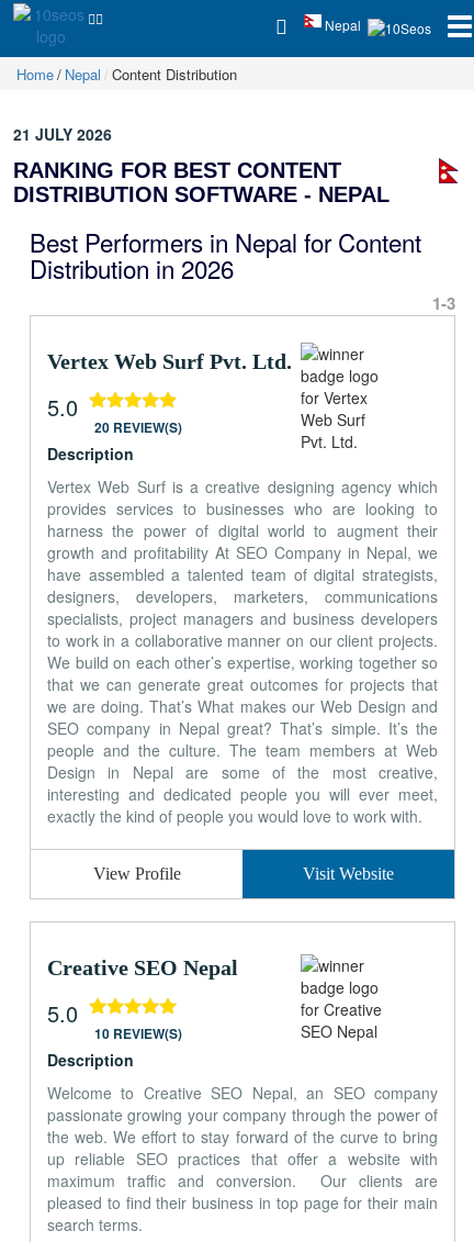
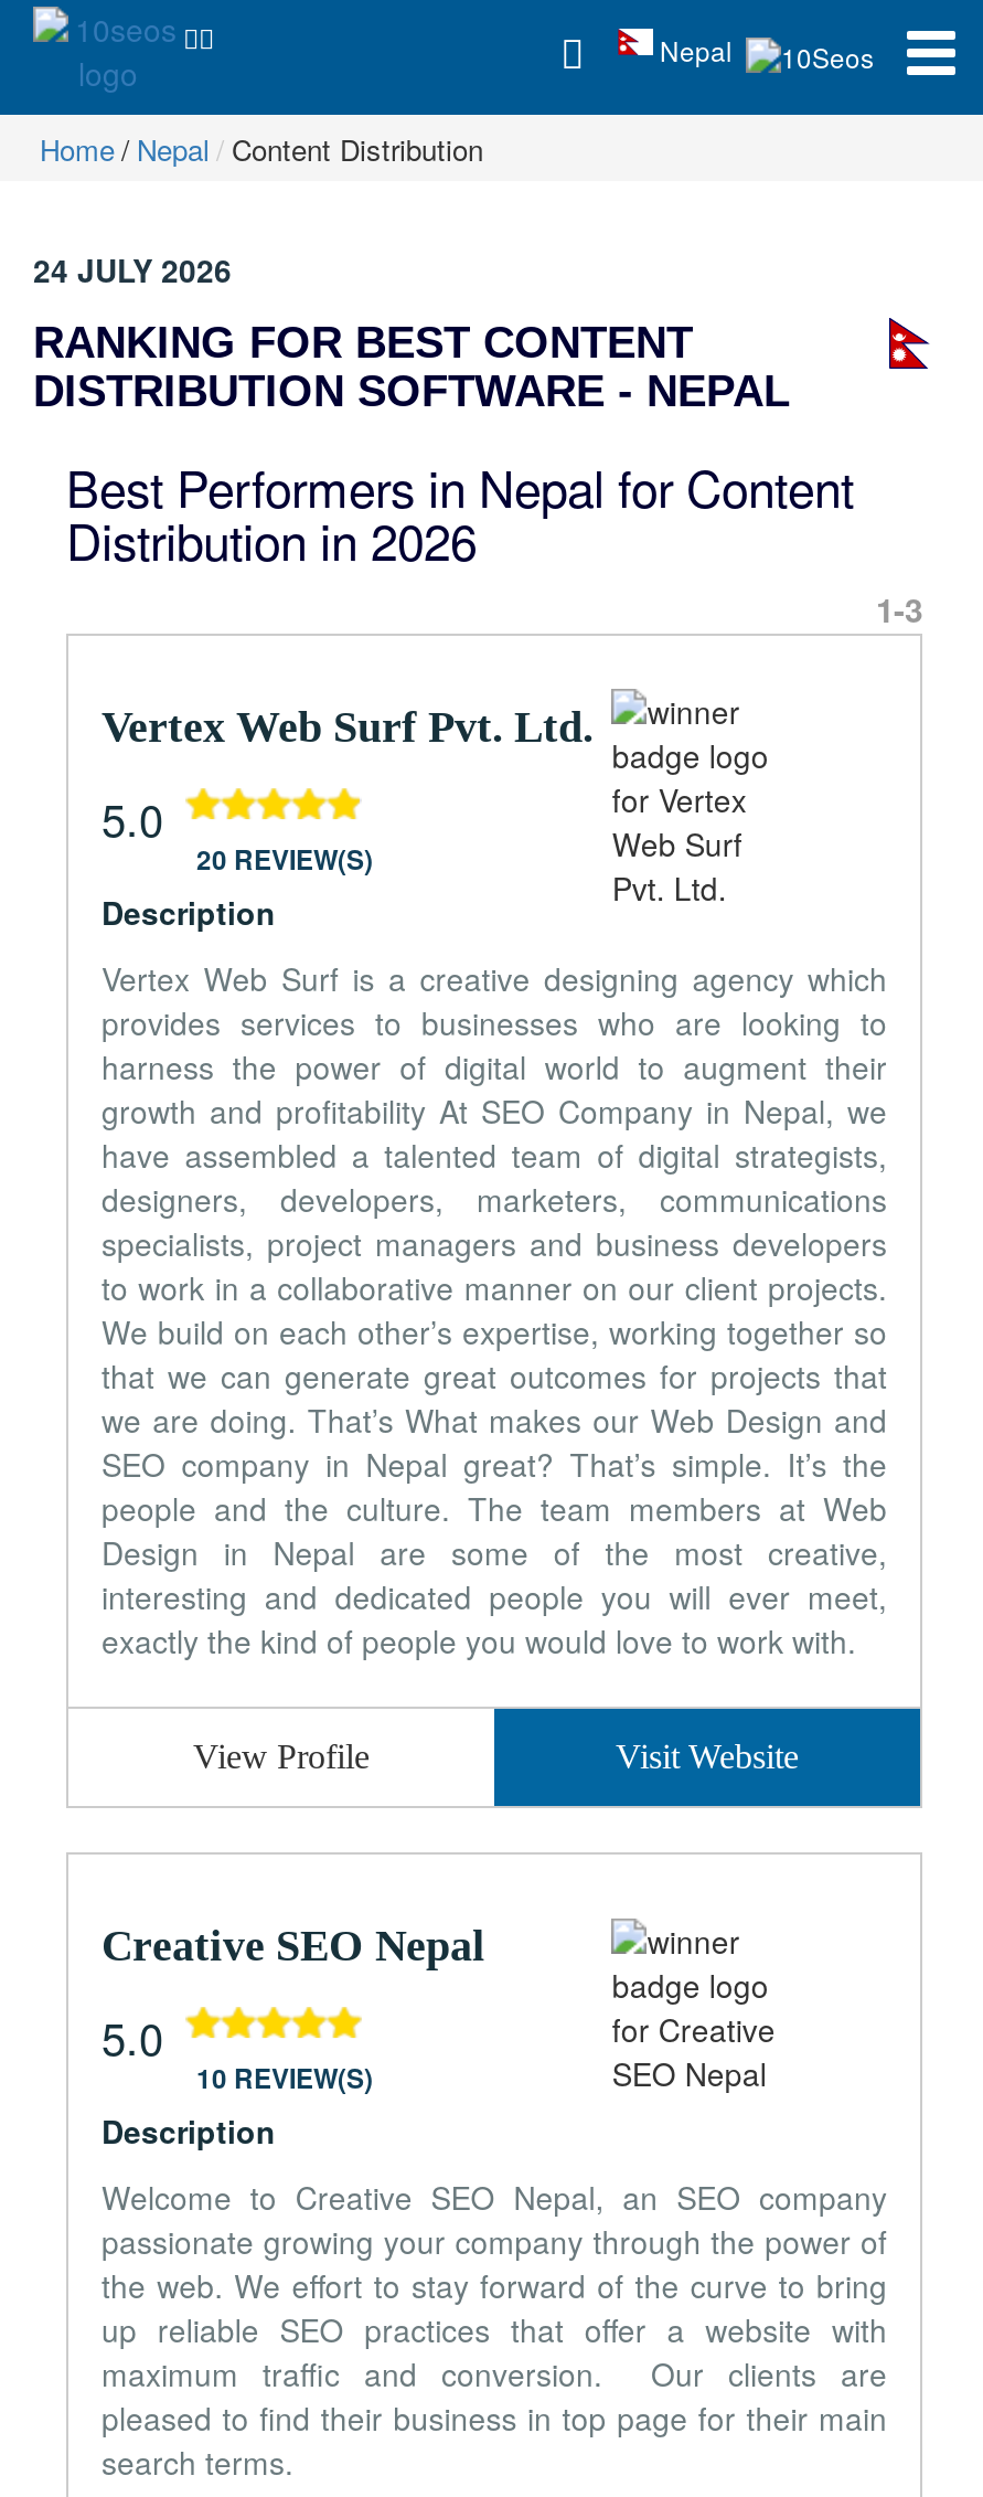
[13,123,112,145] 21 JULY 2026 -> [33,247,232,291] 24 JULY 2026

